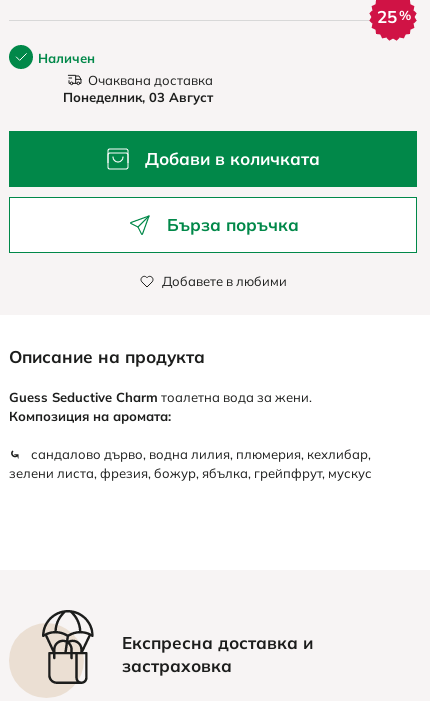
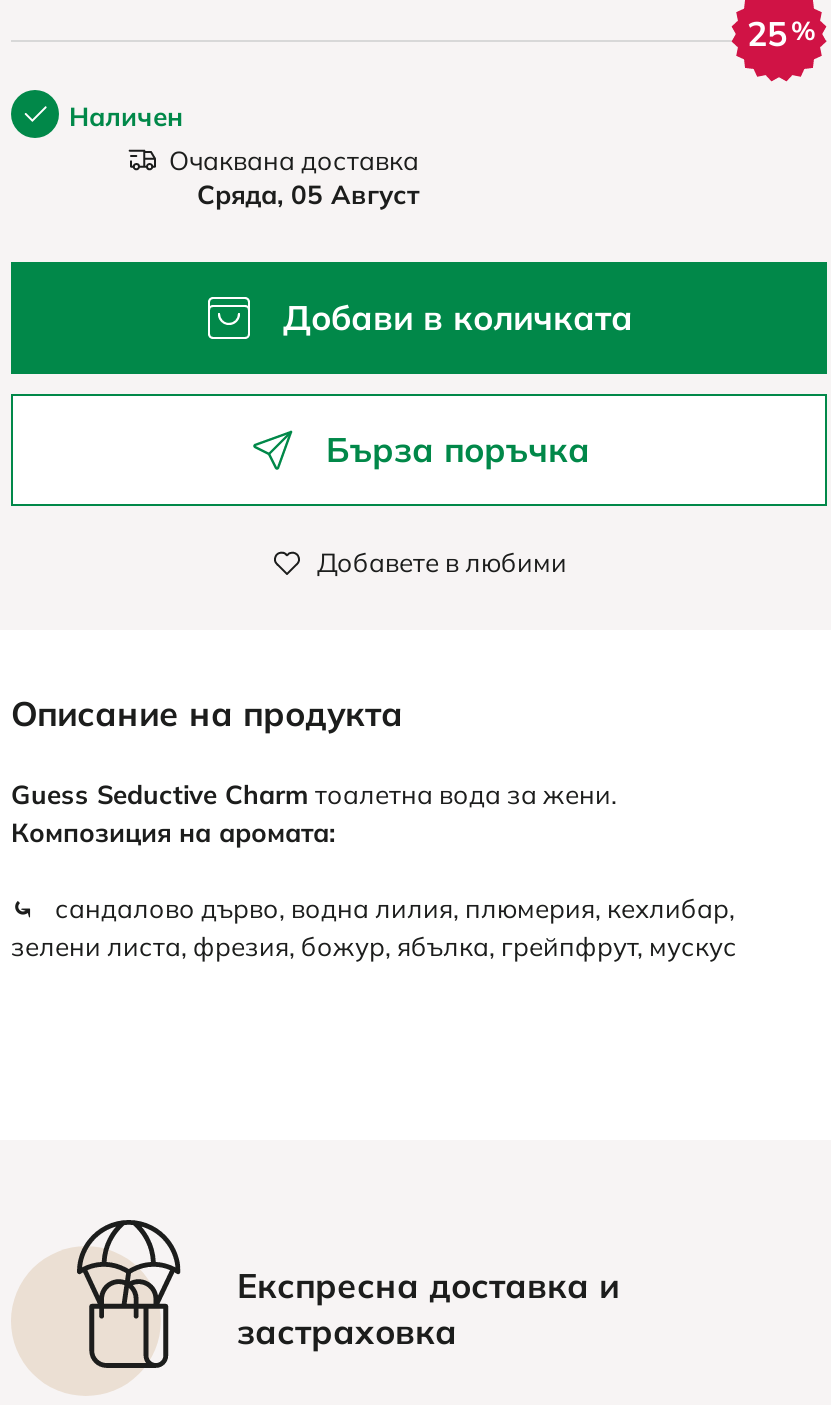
[63,89,213,105] Понеделник, 03 Август -> [197,178,419,210] Сряда, 05 Август

